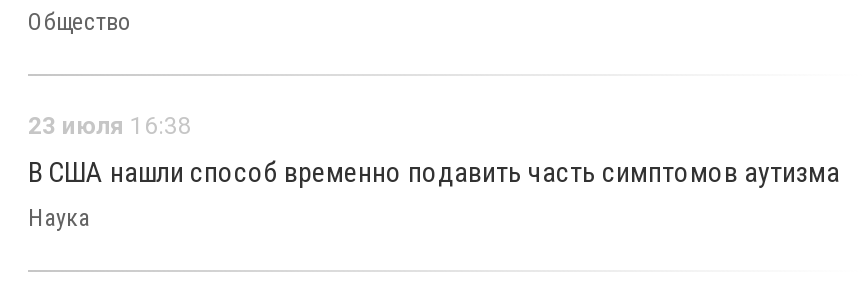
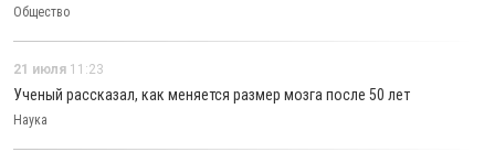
[28,112,192,140] 23 июля 16:38 -> [13,62,104,77] 21 июля 11:23
[28,156,840,188] В США нашли способ временно подавить часть симптомов аутизма -> [13,86,410,104] Ученый рассказал, как меняется размер мозга после 50 лет

